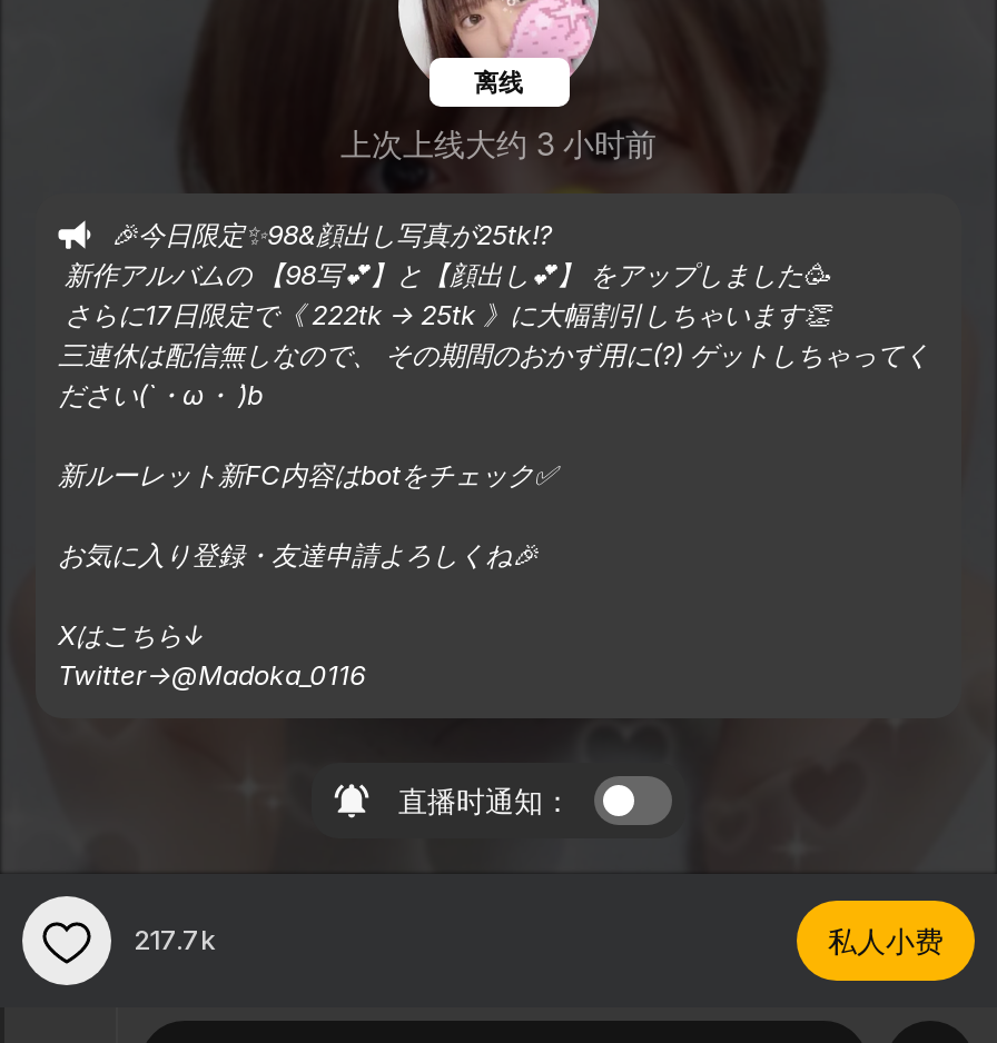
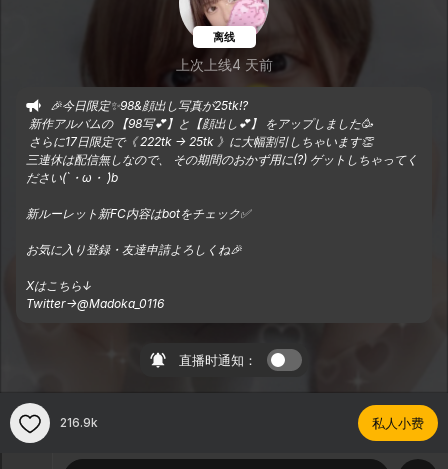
[340,125,657,162] 上次上线大约 3 小时前 -> [175,56,272,73] 上次上线4 天前
[134,923,216,957] 217.7k -> [60,415,98,430] 216.9k

